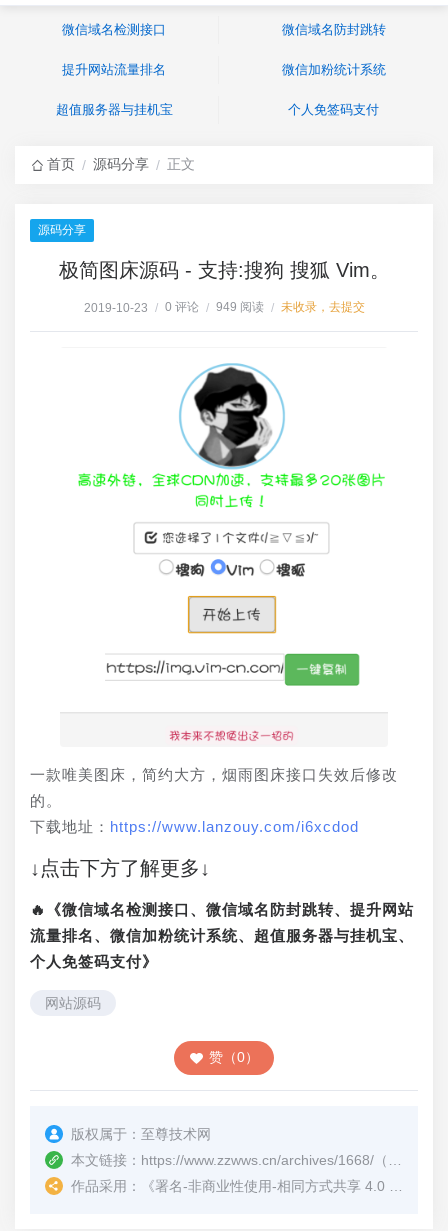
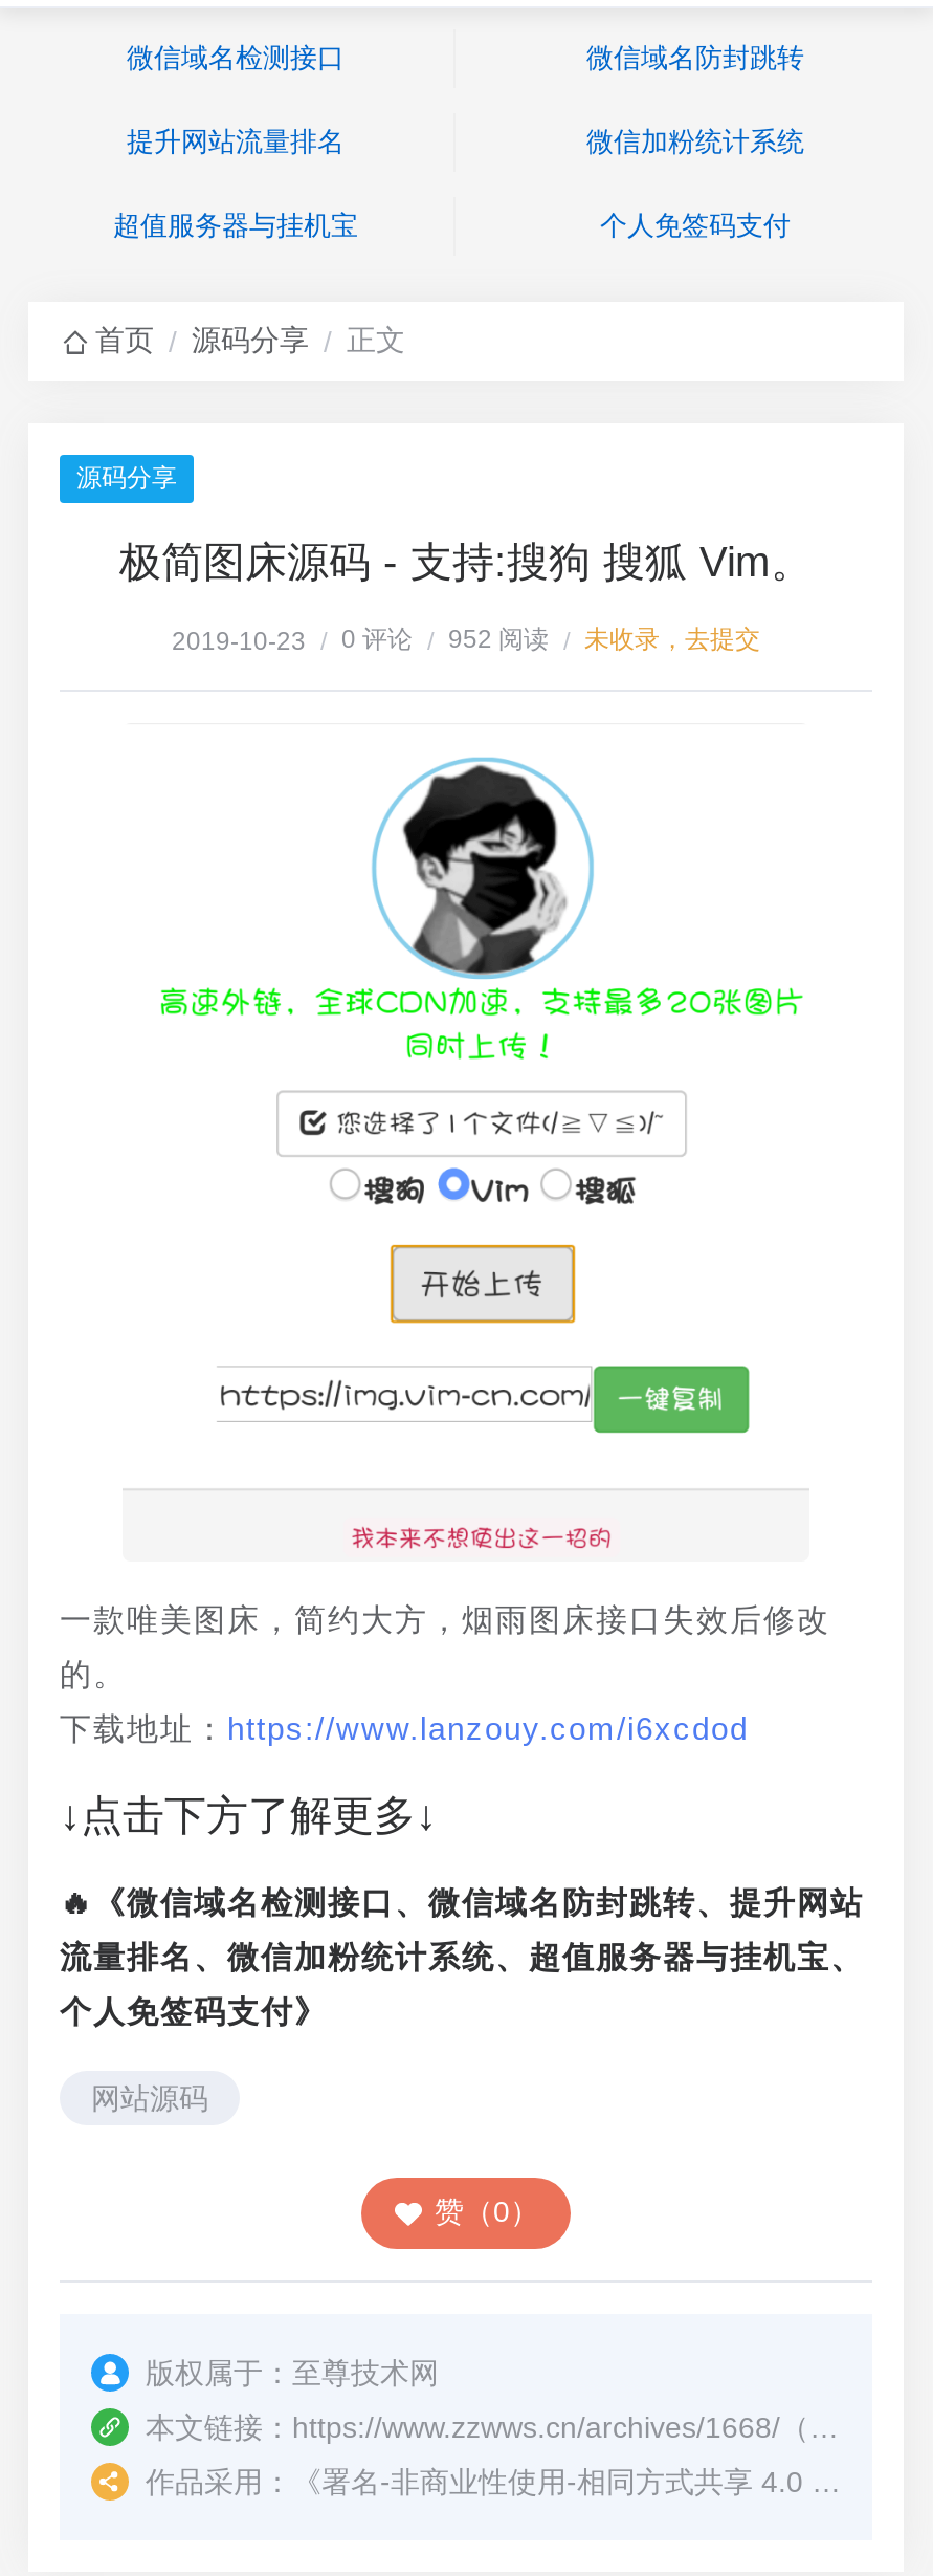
[83,300,364,314] 2019-10-23 / 0 评论 / 949 阅读 / 未收录，去提交 -> [172,625,760,655] 2019-10-23 / 0 评论 / 952 阅读 / 未收录，去提交

